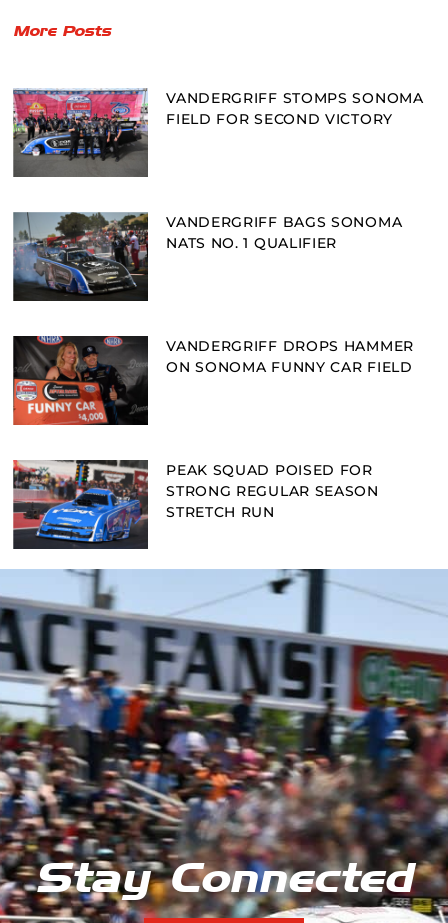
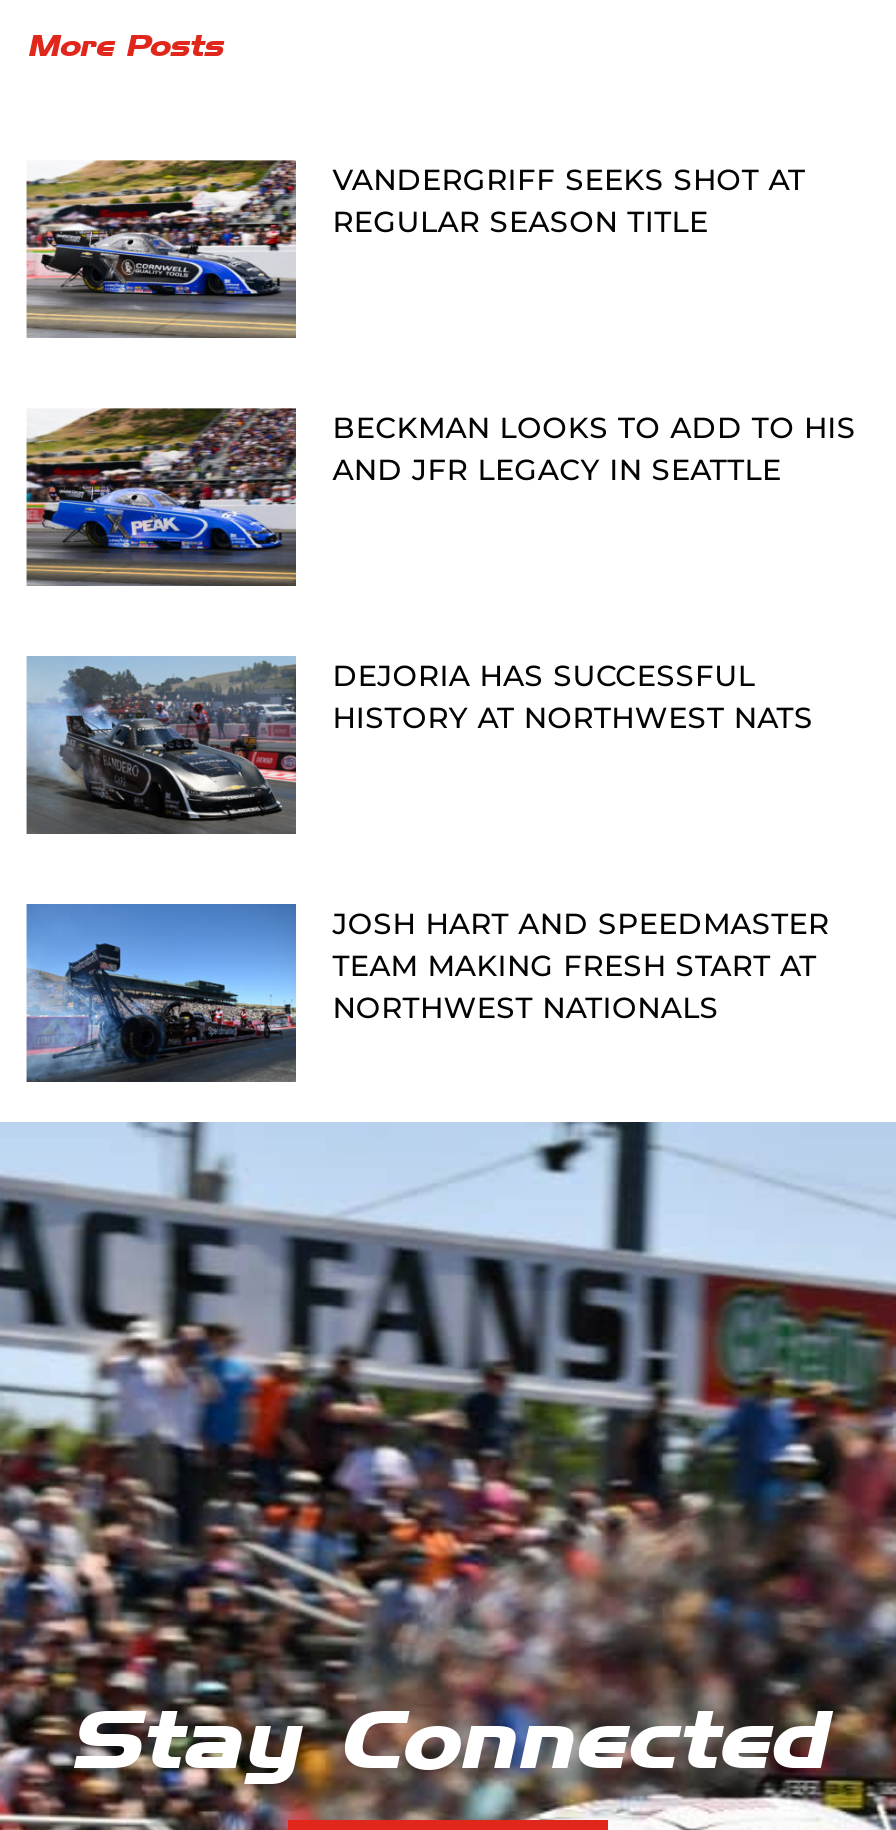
[12,88,424,177] [image] | VANDERGRIFF STOMPS SONOMA | FIELD FOR SECOND VICTORY -> [24,158,805,338] [image] | VANDERGRIFF SEEKS SHOT AT | REGULAR SEASON TITLE
[13,211,402,301] [image] | VANDERGRIFF BAGS SONOMA | NATS NO. 1 QUALIFIER -> [26,406,856,586] [image] | BECKMAN LOOKS TO ADD TO HIS | AND JFR LEGACY IN SEATTLE
[12,335,414,426] [image] | VANDERGRIFF DROPS HAMMER | ON SONOMA FUNNY CAR FIELD -> [26,656,813,836] [image] | DEJORIA HAS SUCCESSFUL | HISTORY AT NORTHWEST NATS
[12,459,379,548] [image] | PEAK SQUAD POISED FOR | STRONG REGULAR SEASON | STRETCH RUN -> [24,902,829,1082] [image] | JOSH HART AND SPEEDMASTER | TEAM MAKING FRESH START AT | NORTHWEST NATIONALS

